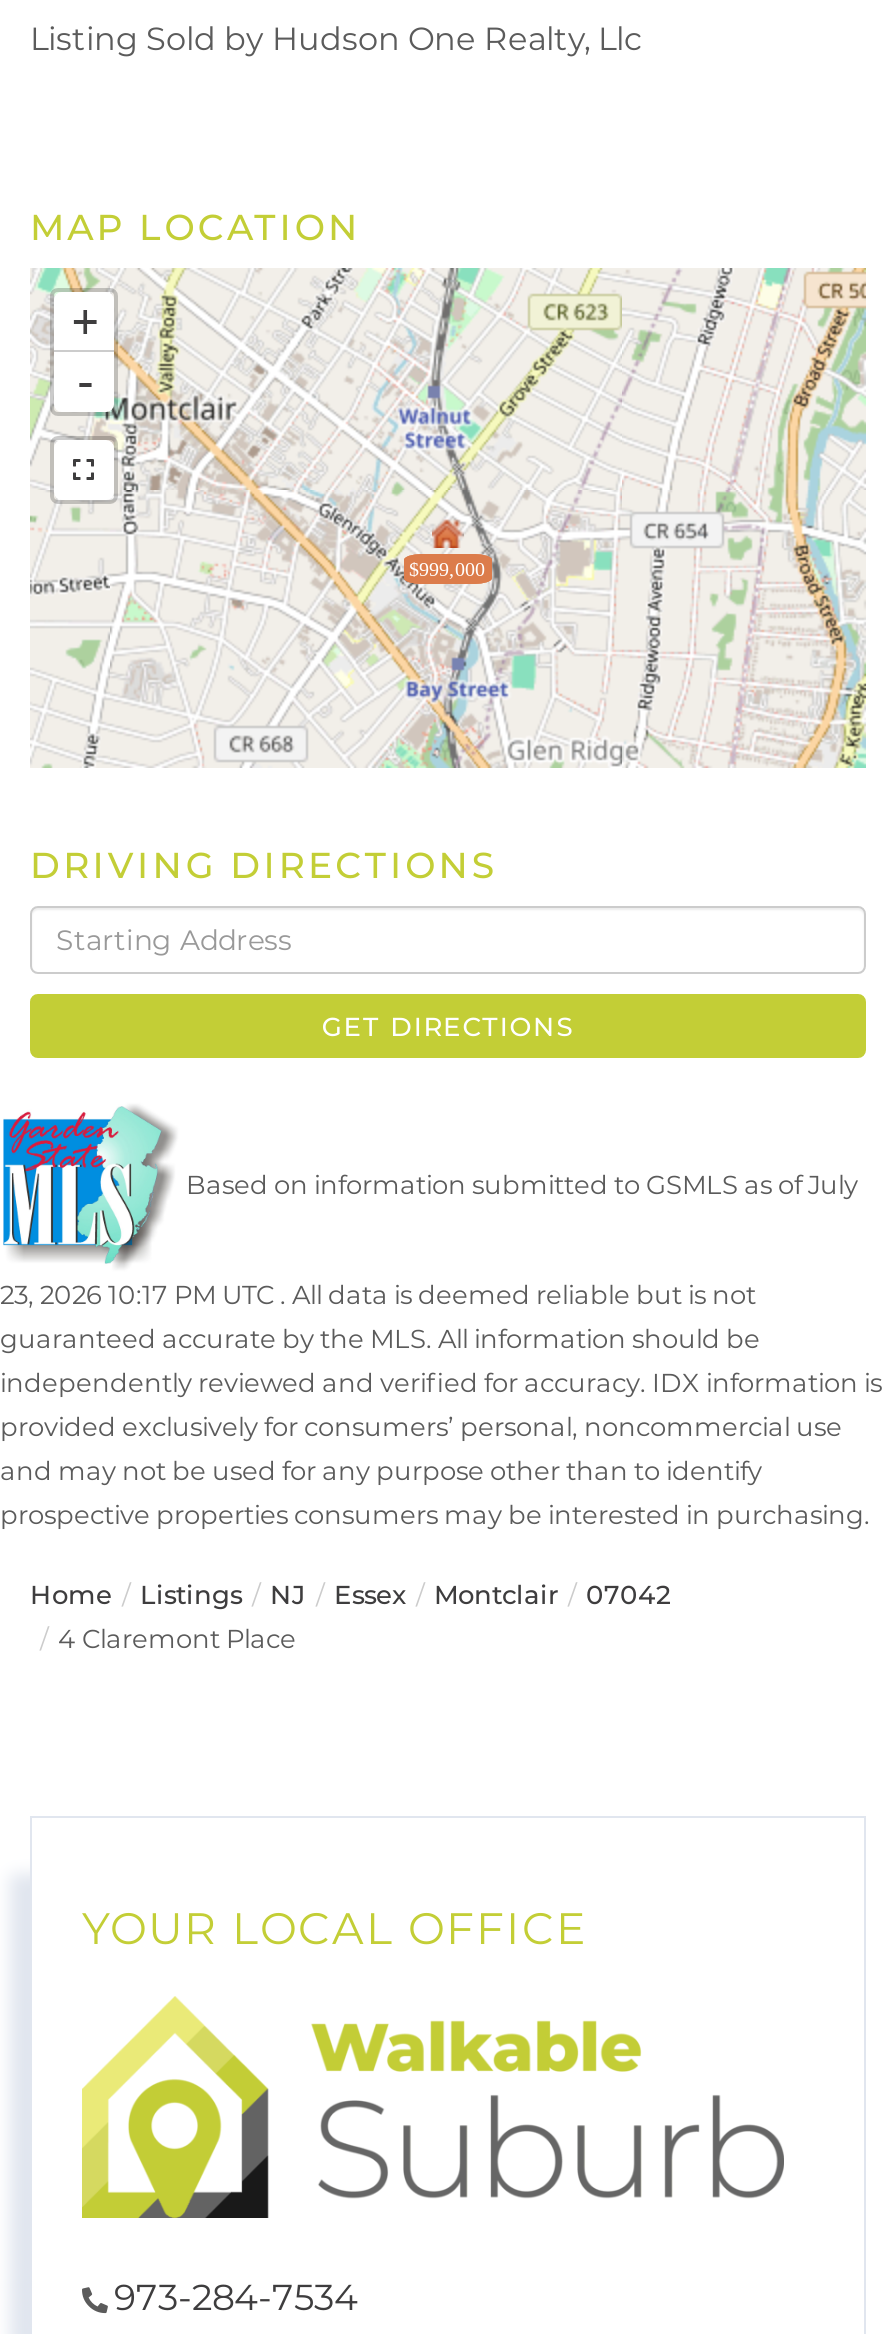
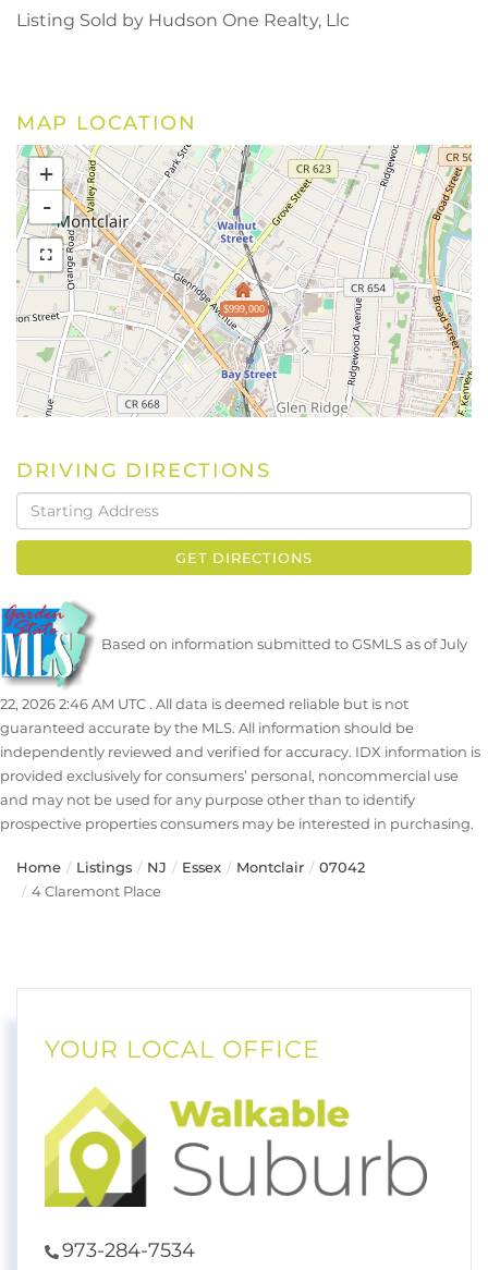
[0,1279,756,1311] 23, 2026 10:17 PM UTC . All data is deemed reliable but is not -> [0,695,408,713] 22, 2026 2:46 AM UTC . All data is deemed reliable but is not

